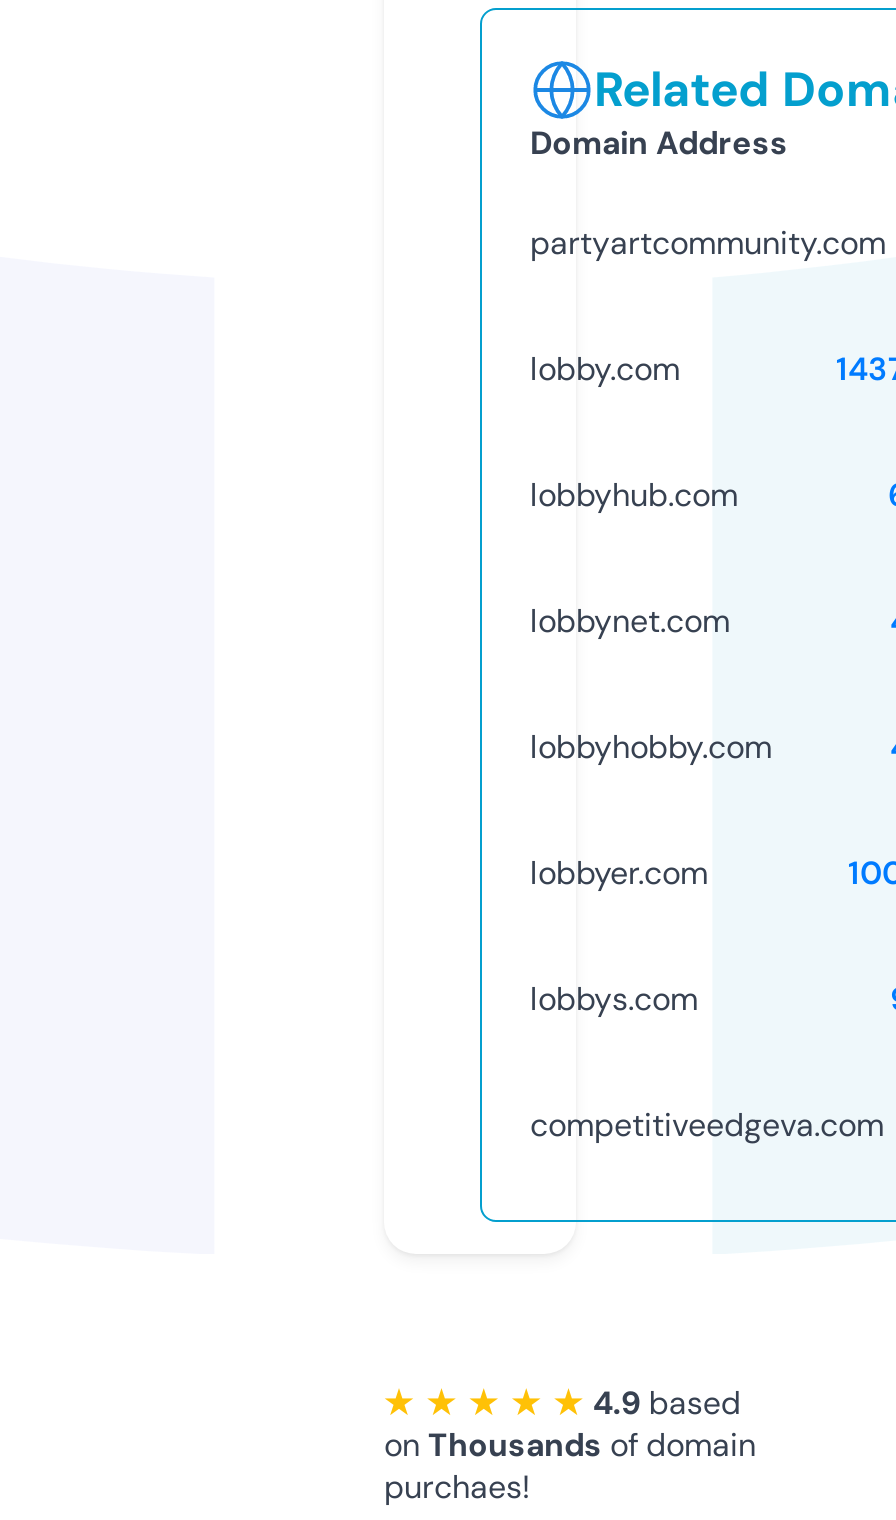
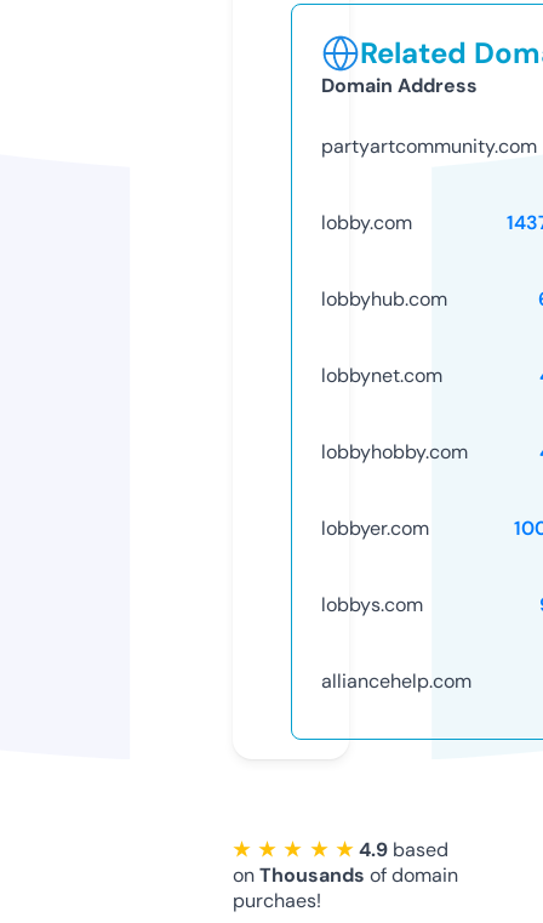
[530,1104,884,1146] competitiveedgeva.com -> [321,668,471,694] alliancehelp.com

